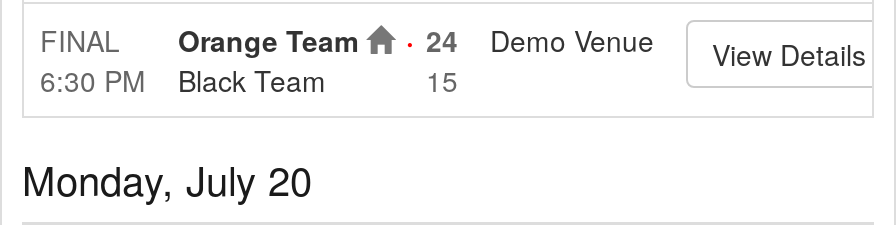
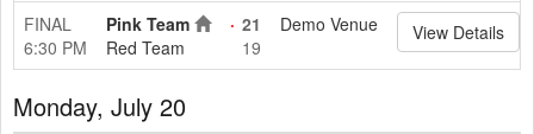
[178,19,358,59] Orange Team -> [106,12,190,35] Pink Team
[426,19,458,59] 24 -> [242,12,261,35] 21
[178,59,326,99] Black Team -> [106,35,185,59] Red Team
[426,59,458,99] 15 -> [242,35,261,59] 19

